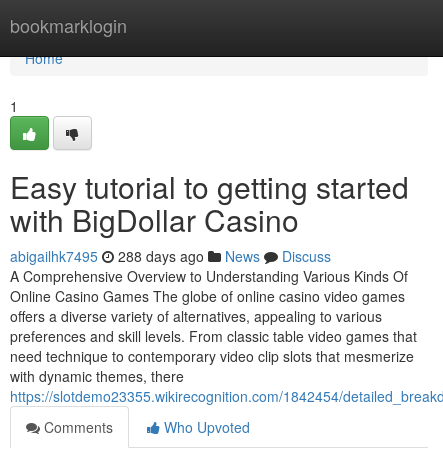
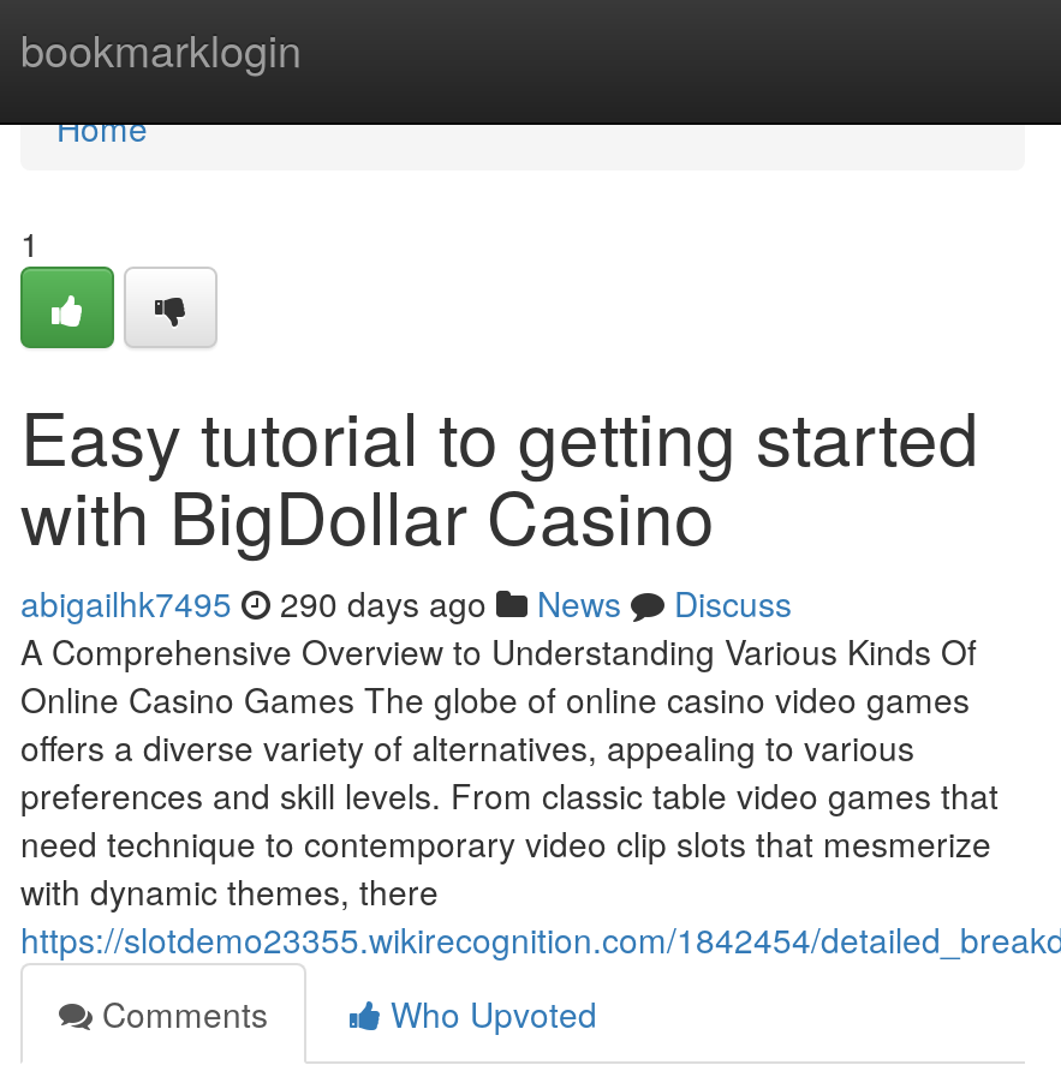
[10,246,331,266] abigailhk7495 288 days ago News Discuss -> [20,579,792,627] abigailhk7495 290 days ago News Discuss

